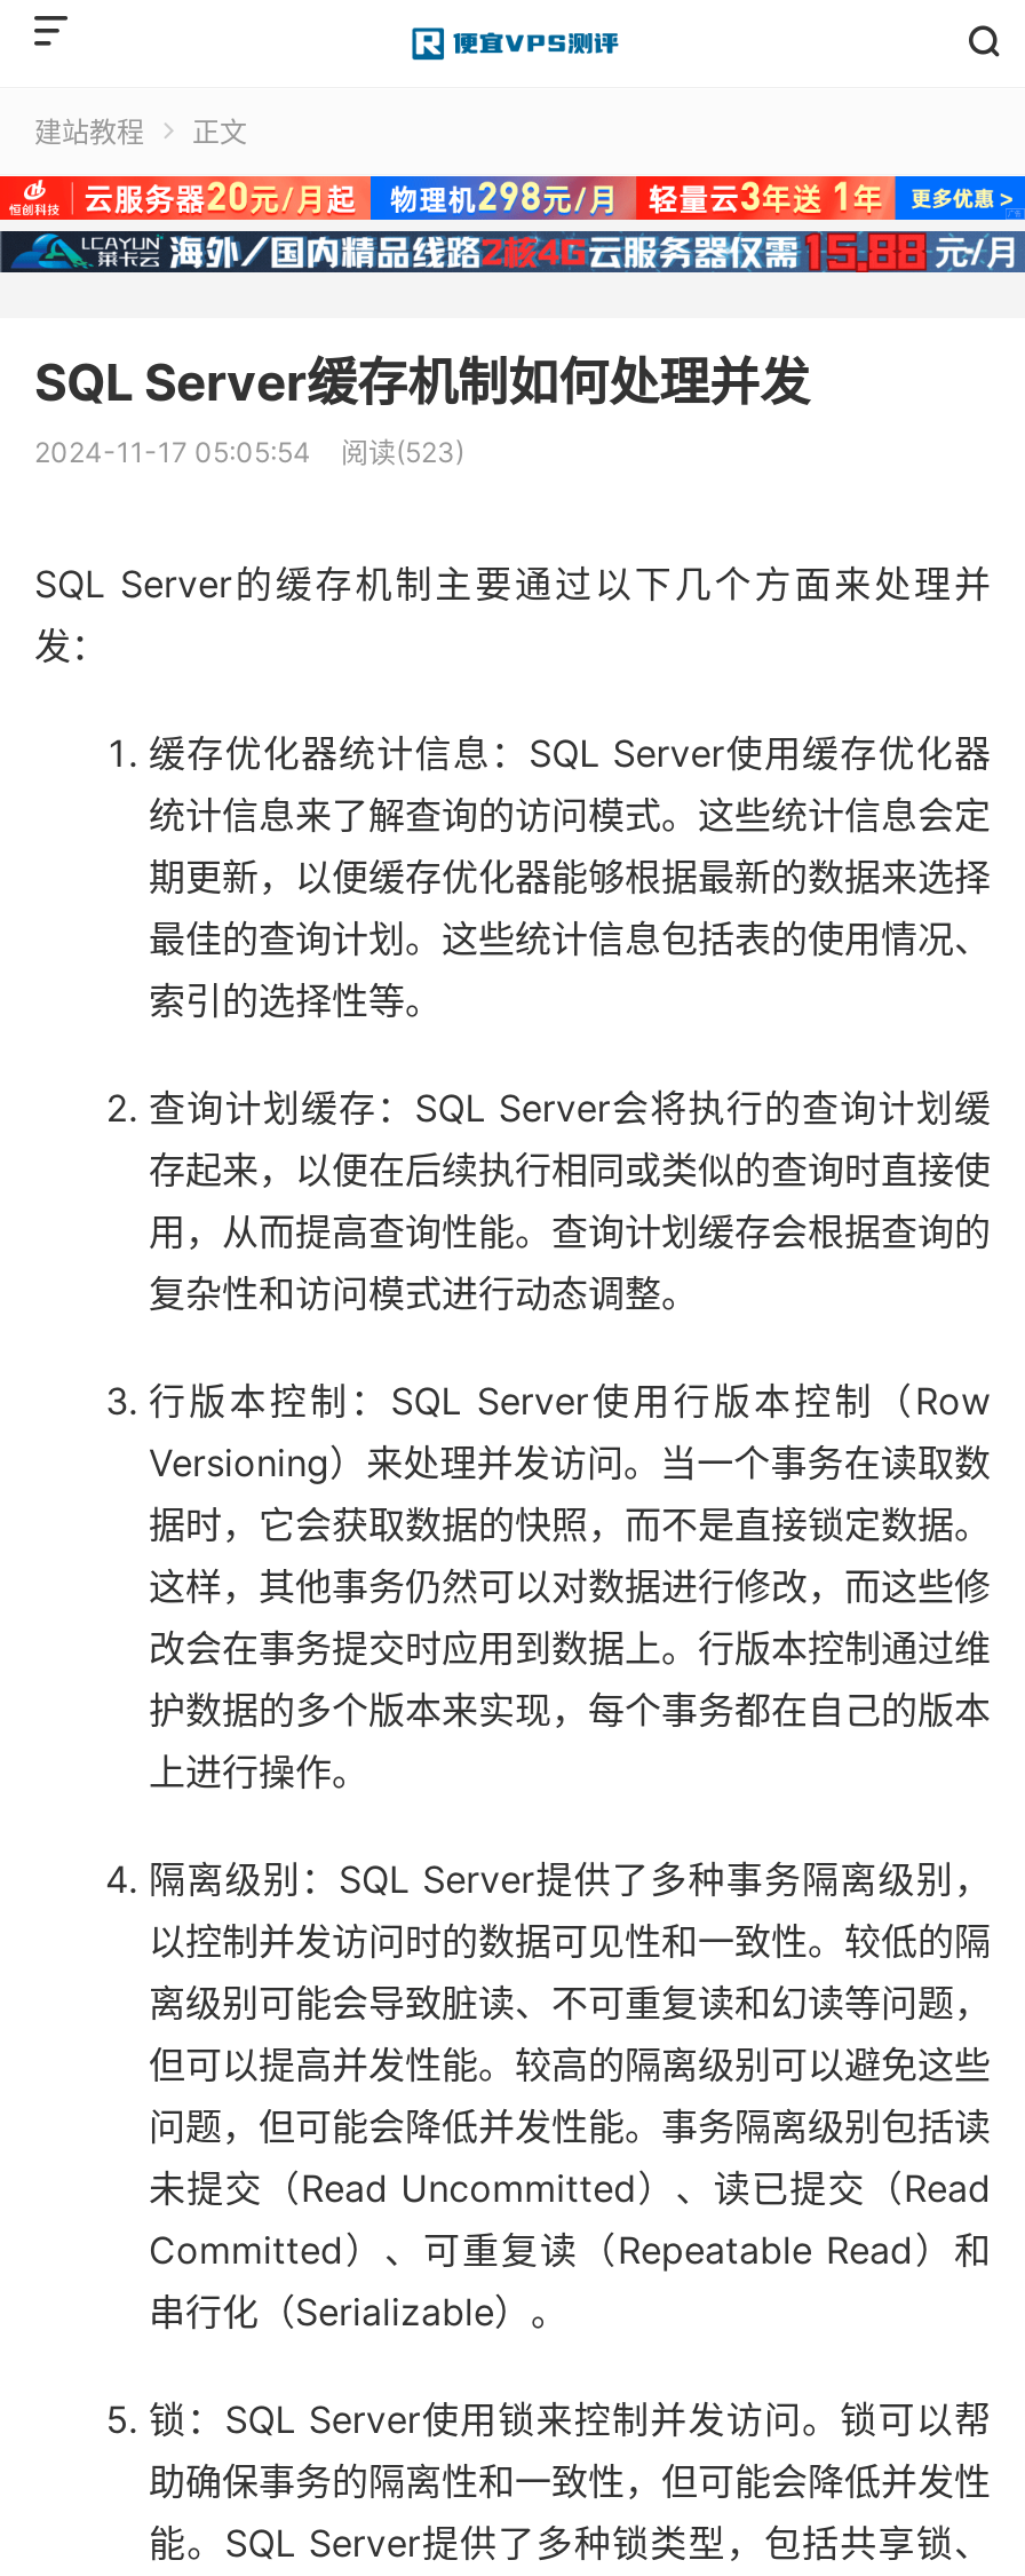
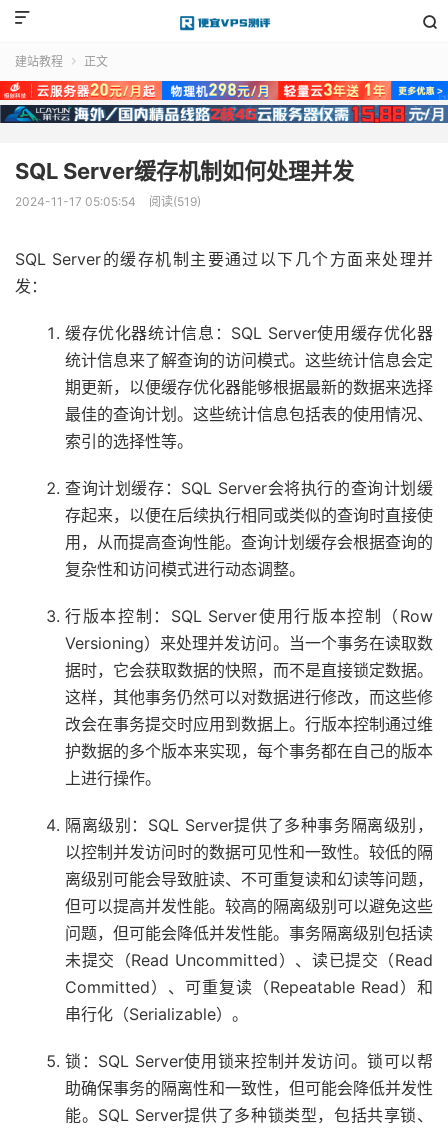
[34,436,464,470] 2024-11-17 05:05:54 阅读(523) -> [15,194,201,209] 2024-11-17 05:05:54 阅读(519)

